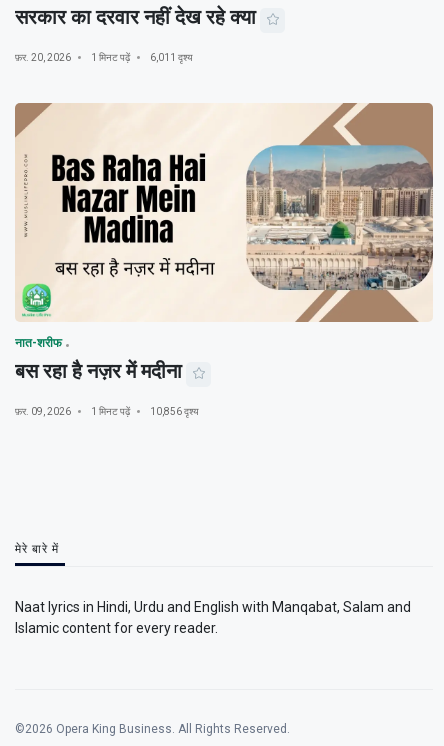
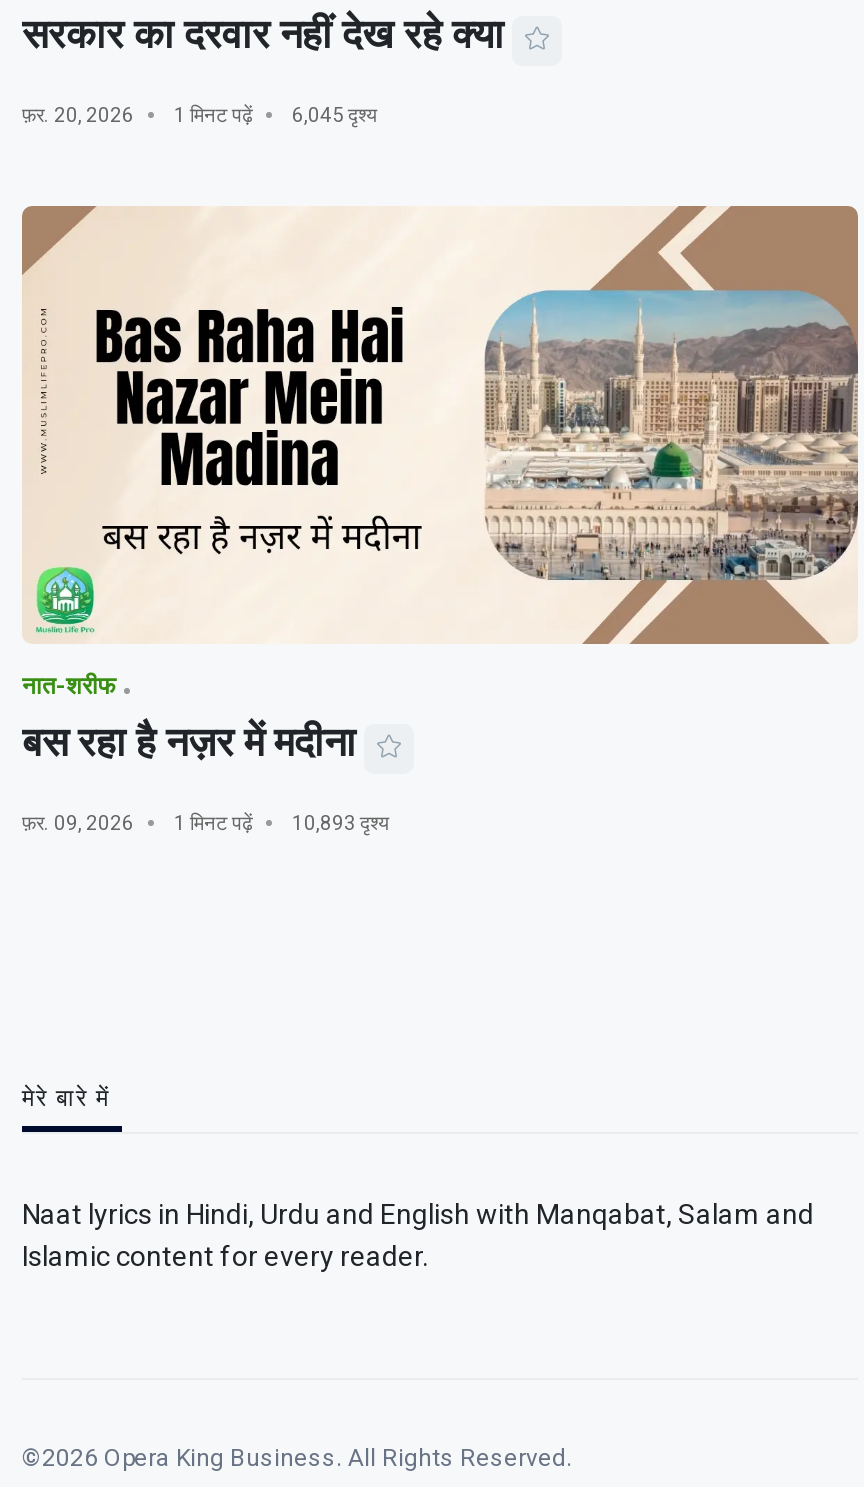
[15,52,193,63] फ़र. 20, 2026 1 मिनट पढ़ें 6,011 दृश्य -> [22,104,378,126] फ़र. 20, 2026 1 मिनट पढ़ें 6,045 दृश्य
[15,406,199,417] फ़र. 09, 2026 1 मिनट पढ़ें 10,856 दृश्य -> [22,811,390,833] फ़र. 09, 2026 1 मिनट पढ़ें 10,893 दृश्य

